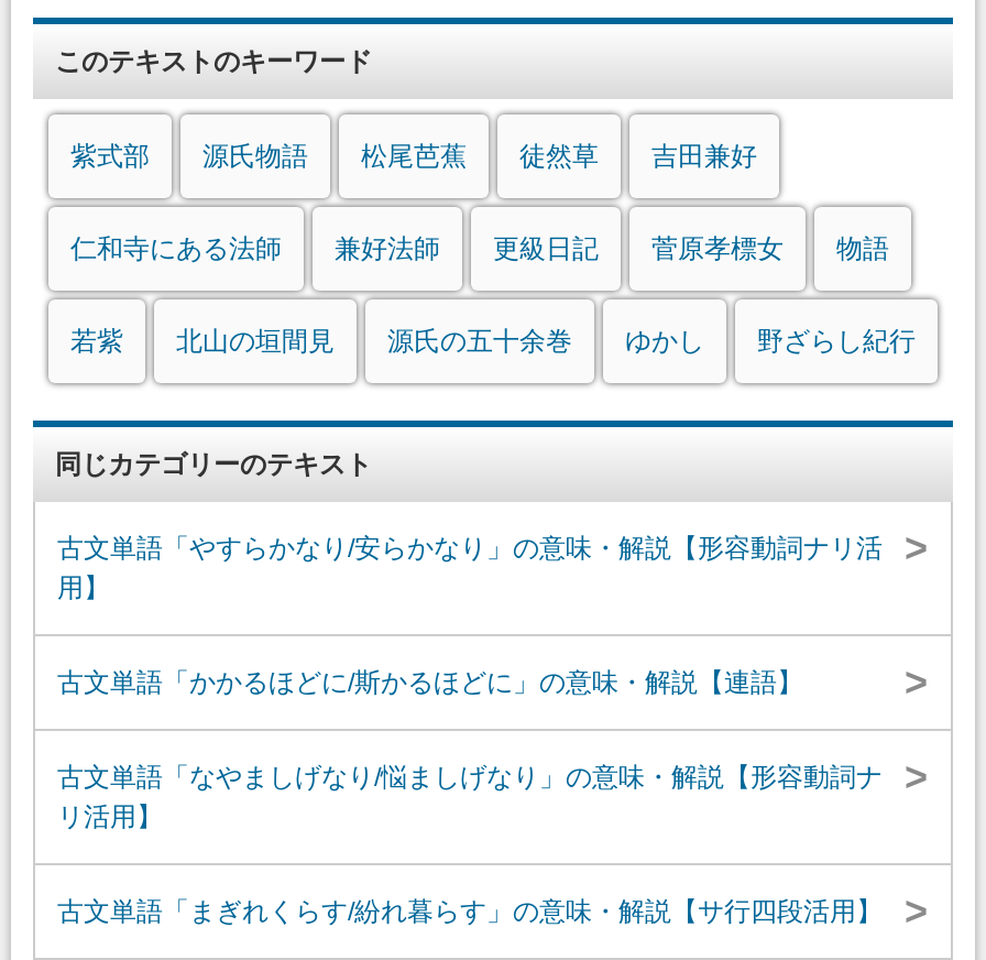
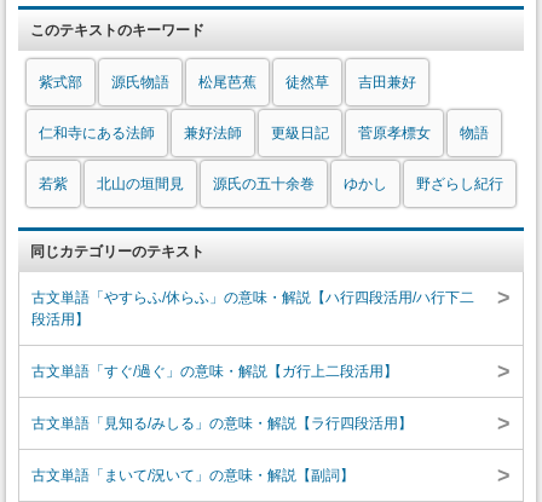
[57,533,883,603] 古文単語「やすらかなり/安らかなり」の意味・解説【形容動詞ナリ活 | 用】 -> [31,289,474,328] 古文単語「やすらふ/休らふ」の意味・解説【ハ行四段活用/ハ行下二 | 段活用】
[57,667,803,698] 古文単語「かかるほどに/斯かるほどに」の意味・解説【連語】 -> [31,363,398,380] 古文単語「すぐ/過ぐ」の意味・解説【ガ行上二段活用】
[57,762,883,832] 古文単語「なやましげなり/悩ましげなり」の意味・解説【形容動詞ナ | リ活用】 -> [31,415,413,432] 古文単語「見知る/みしる」の意味・解説【ラ行四段活用】
[57,896,883,927] 古文単語「まぎれくらす/紛れ暮らす」の意味・解説【サ行四段活用】 -> [31,467,354,484] 古文単語「まいて/況いて」の意味・解説【副詞】

